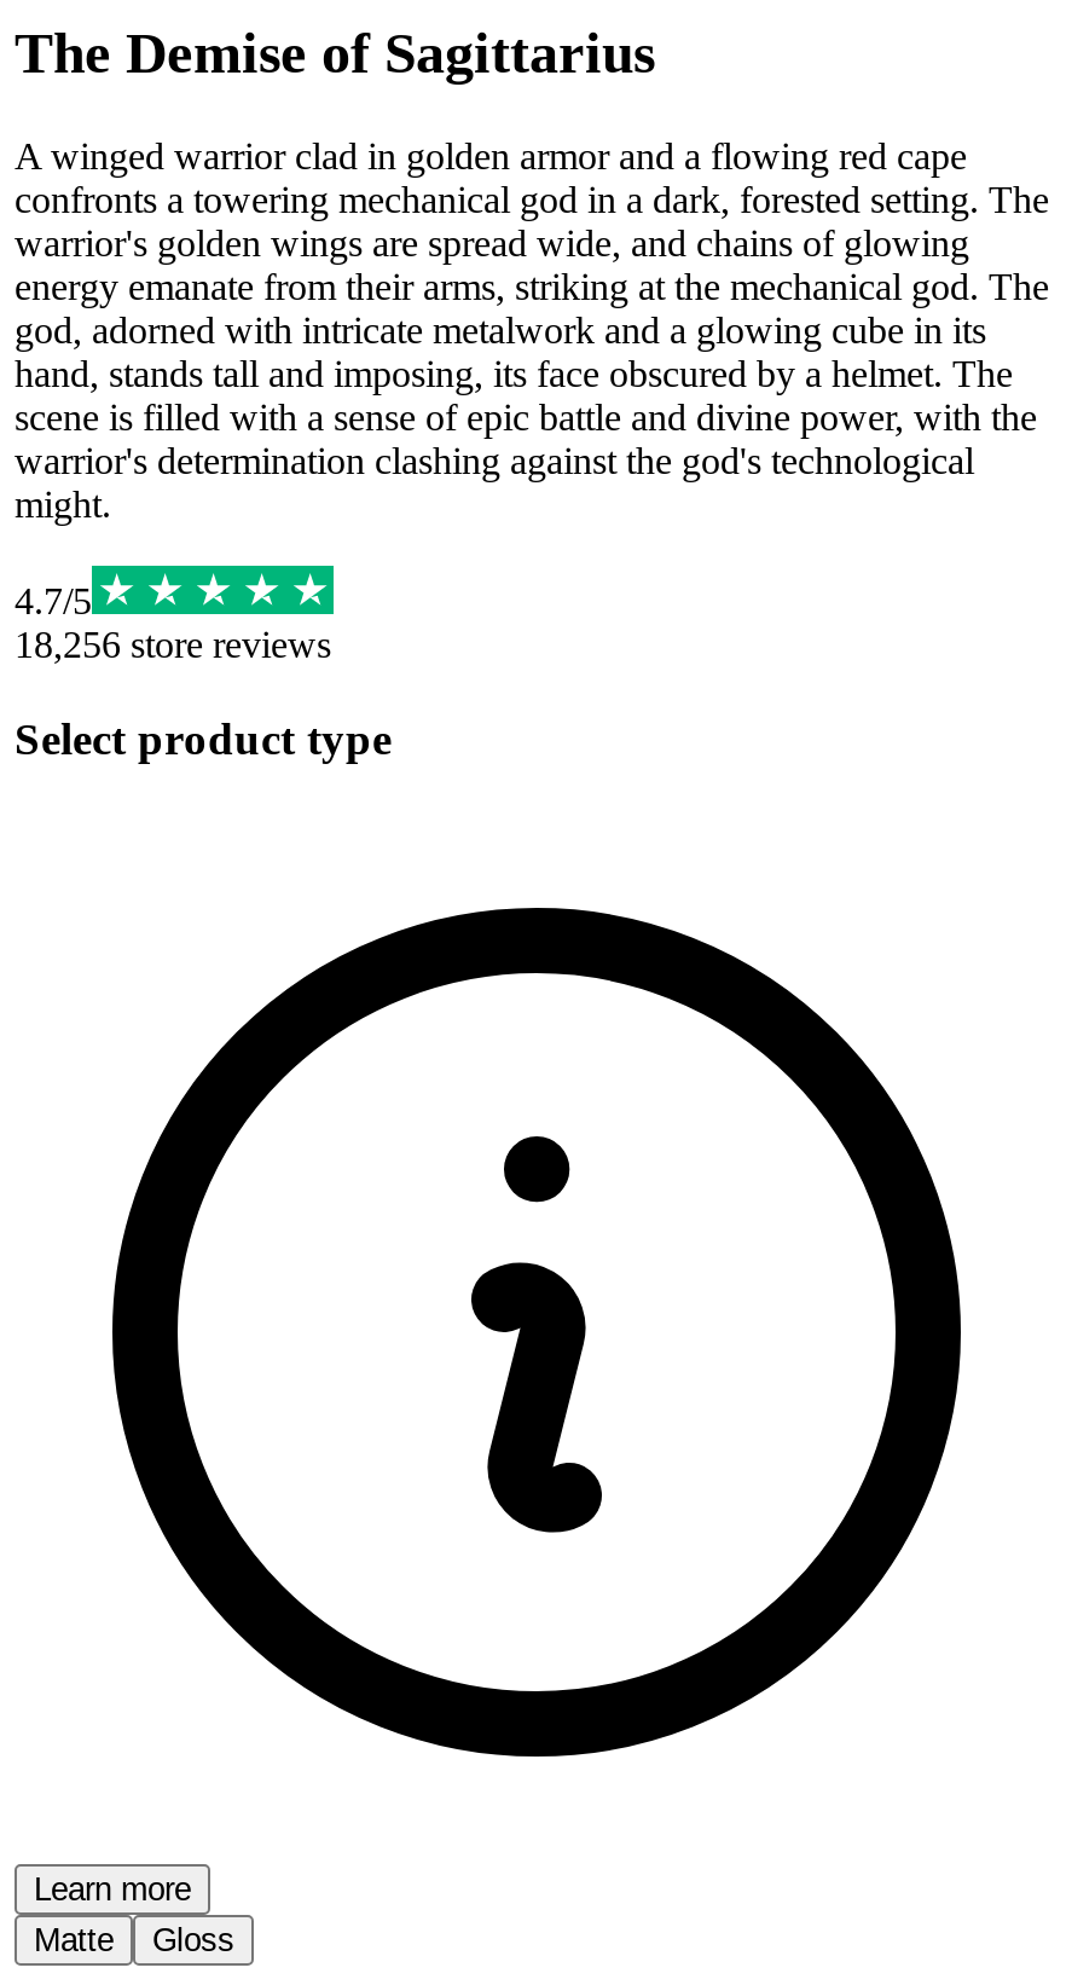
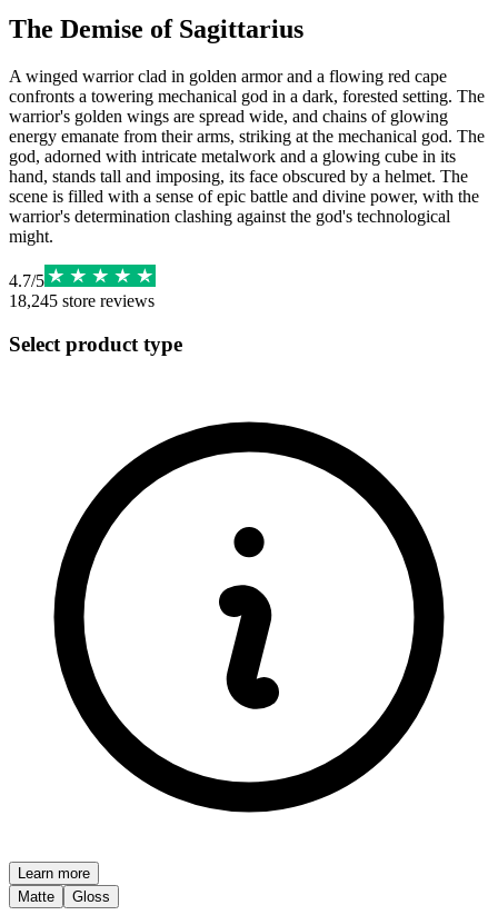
[15,623,331,664] 18,256 store reviews -> [9,291,155,310] 18,245 store reviews

